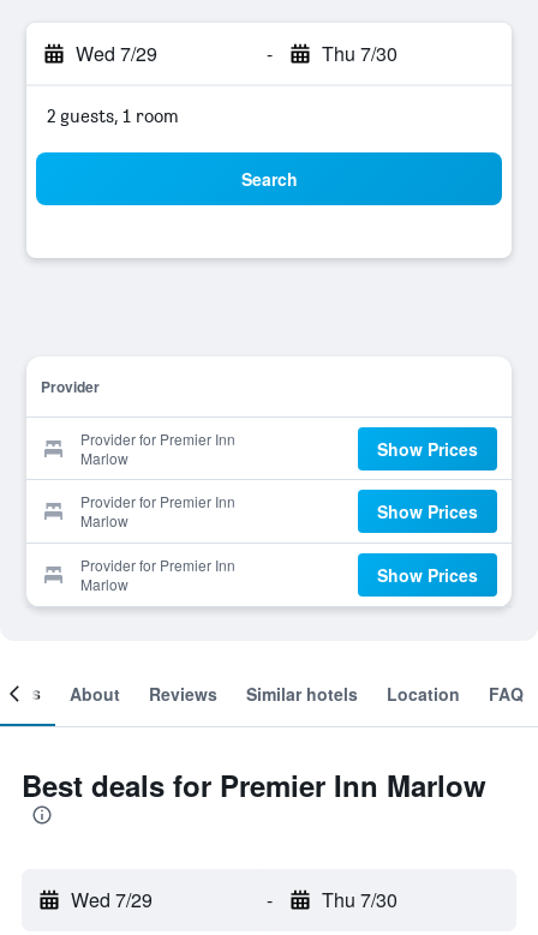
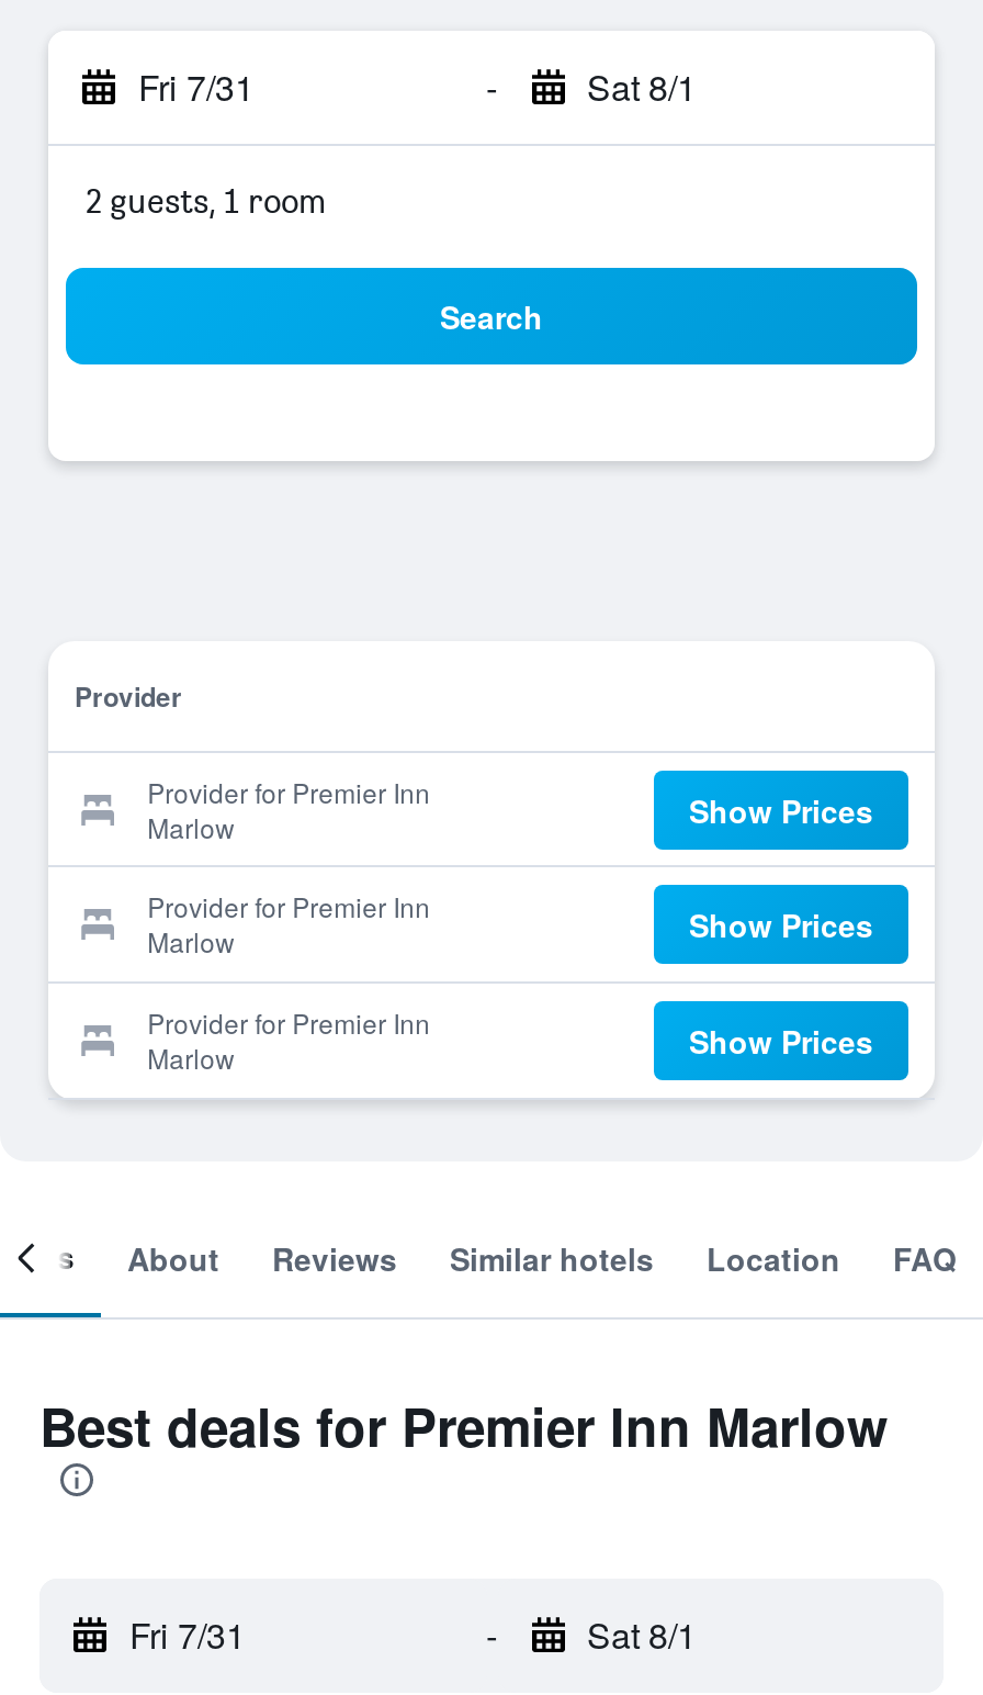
[76,40,157,67] Wed 7/29 -> [138,61,255,112] Fri 7/31
[321,40,397,67] Thu 7/30 -> [587,61,697,112] Sat 8/1
[71,886,153,913] Wed 7/29 -> [129,1609,246,1660] Fri 7/31
[321,886,397,913] Thu 7/30 -> [587,1609,697,1660] Sat 8/1

